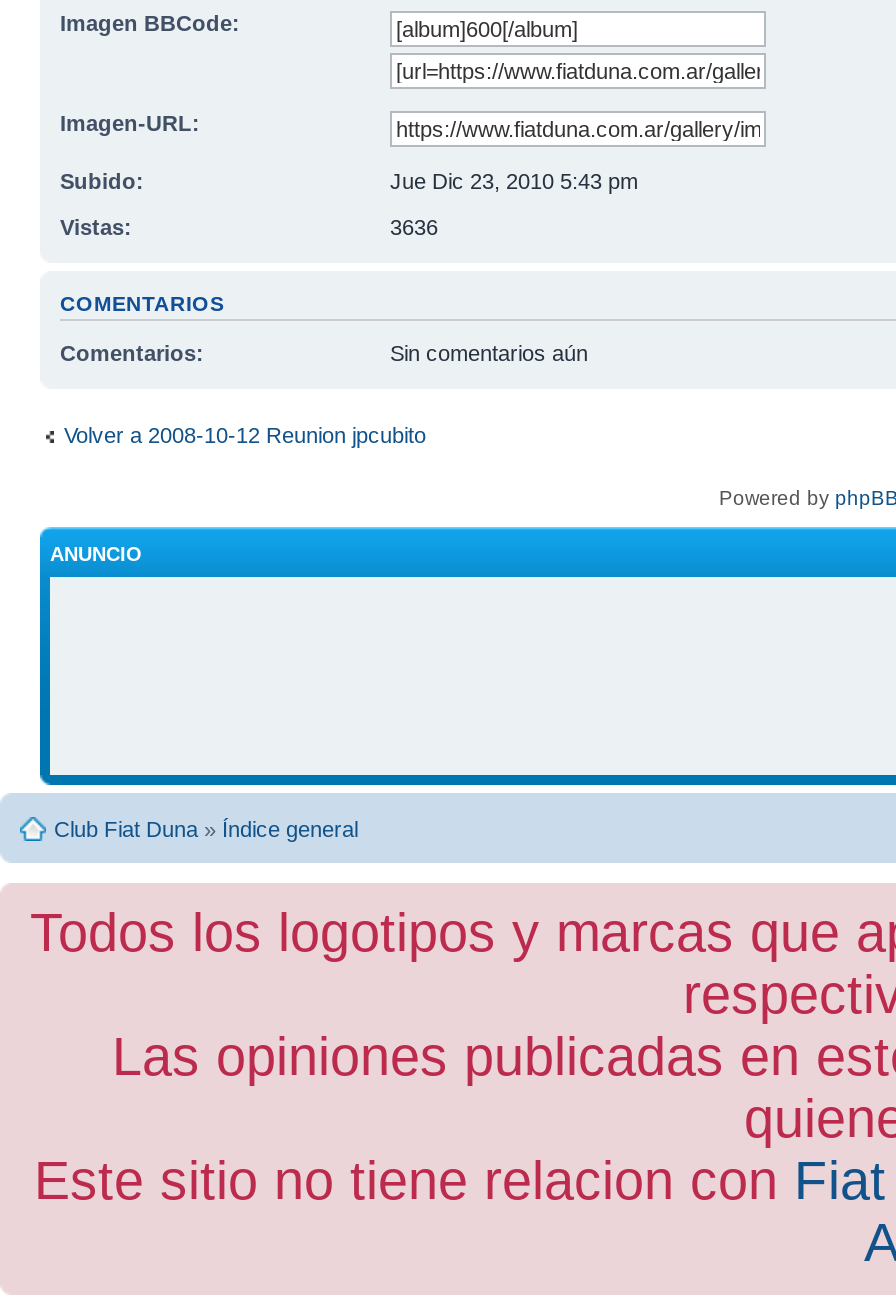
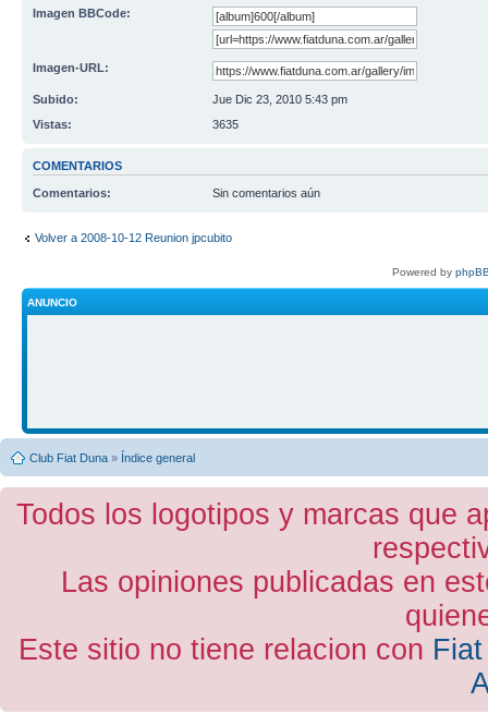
[390,215,438,239] 3636 -> [212,118,239,131] 3635

